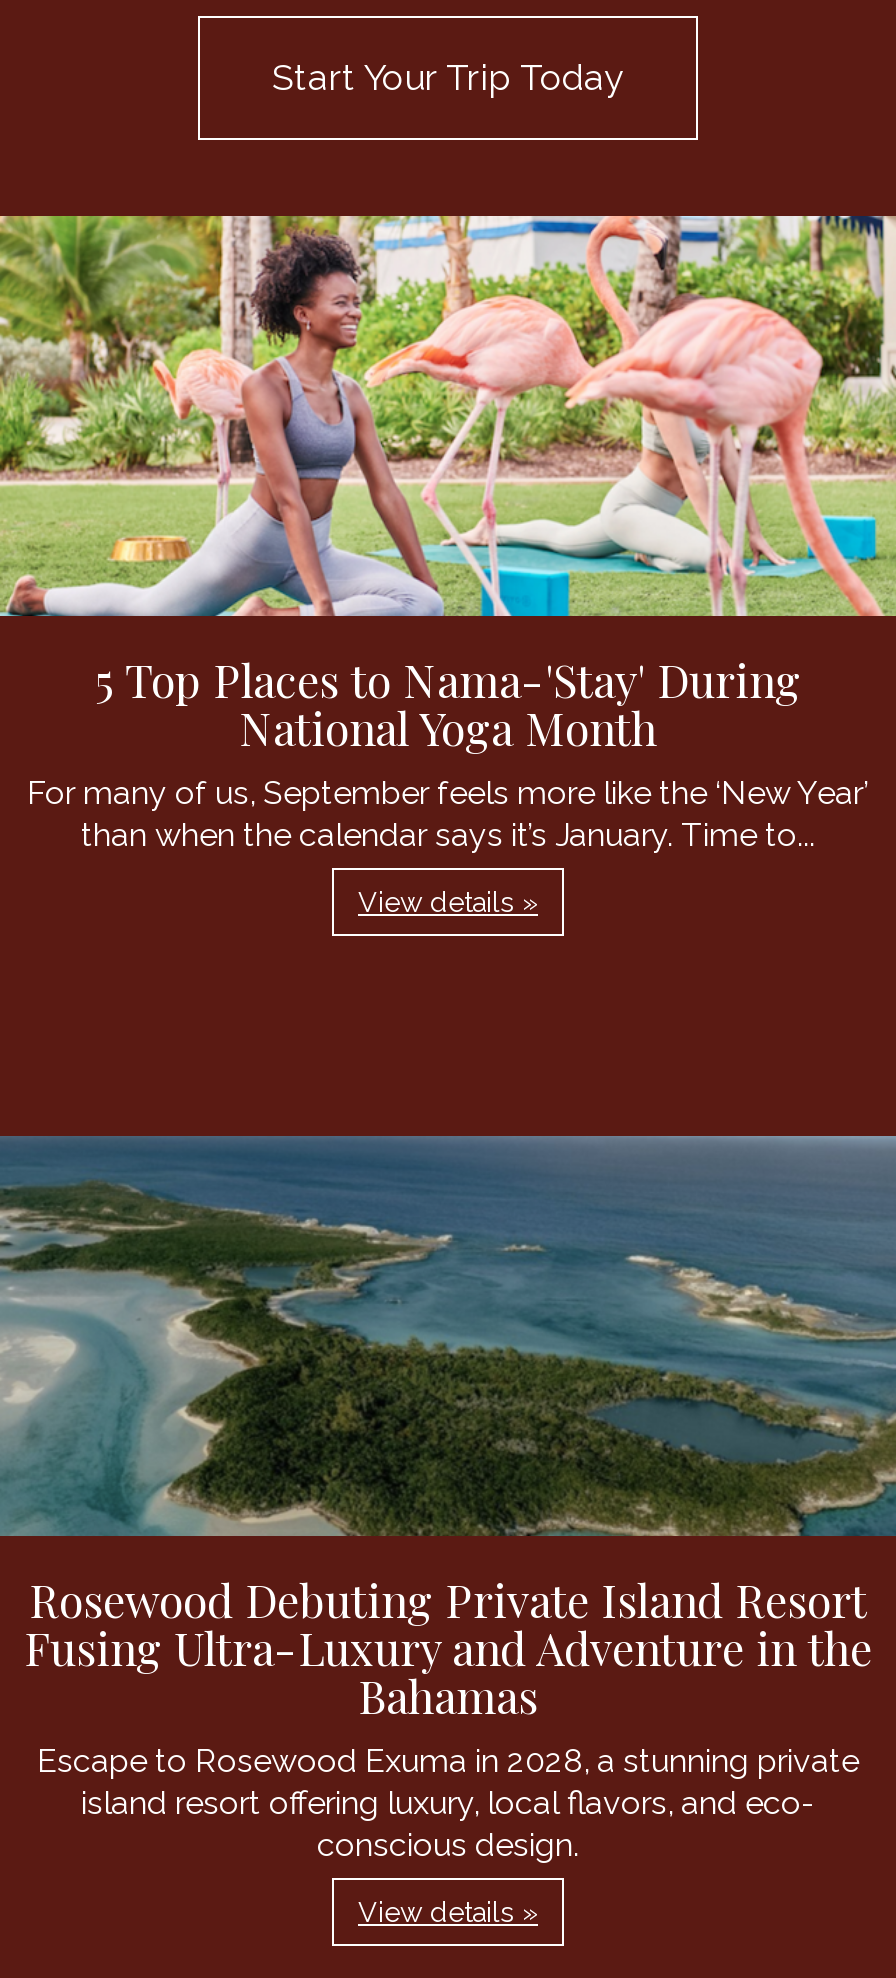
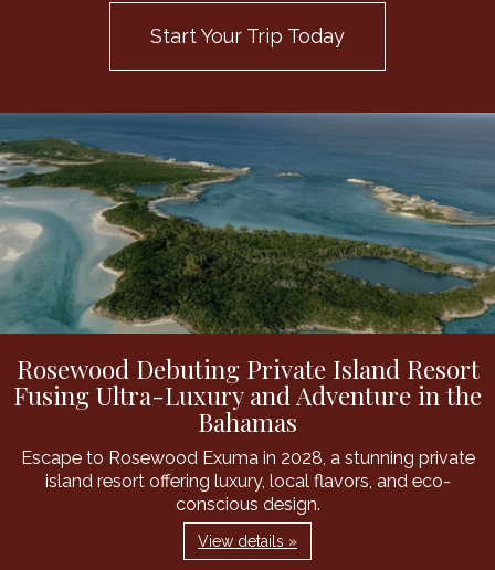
[6,214,890,918] [image] | 5 Top Places to Nama-'Stay' During | National Yoga Month | For many of us, September feels more like the ‘New Year’ | than when the calendar says it’s January. Time to... | View details » -> none

